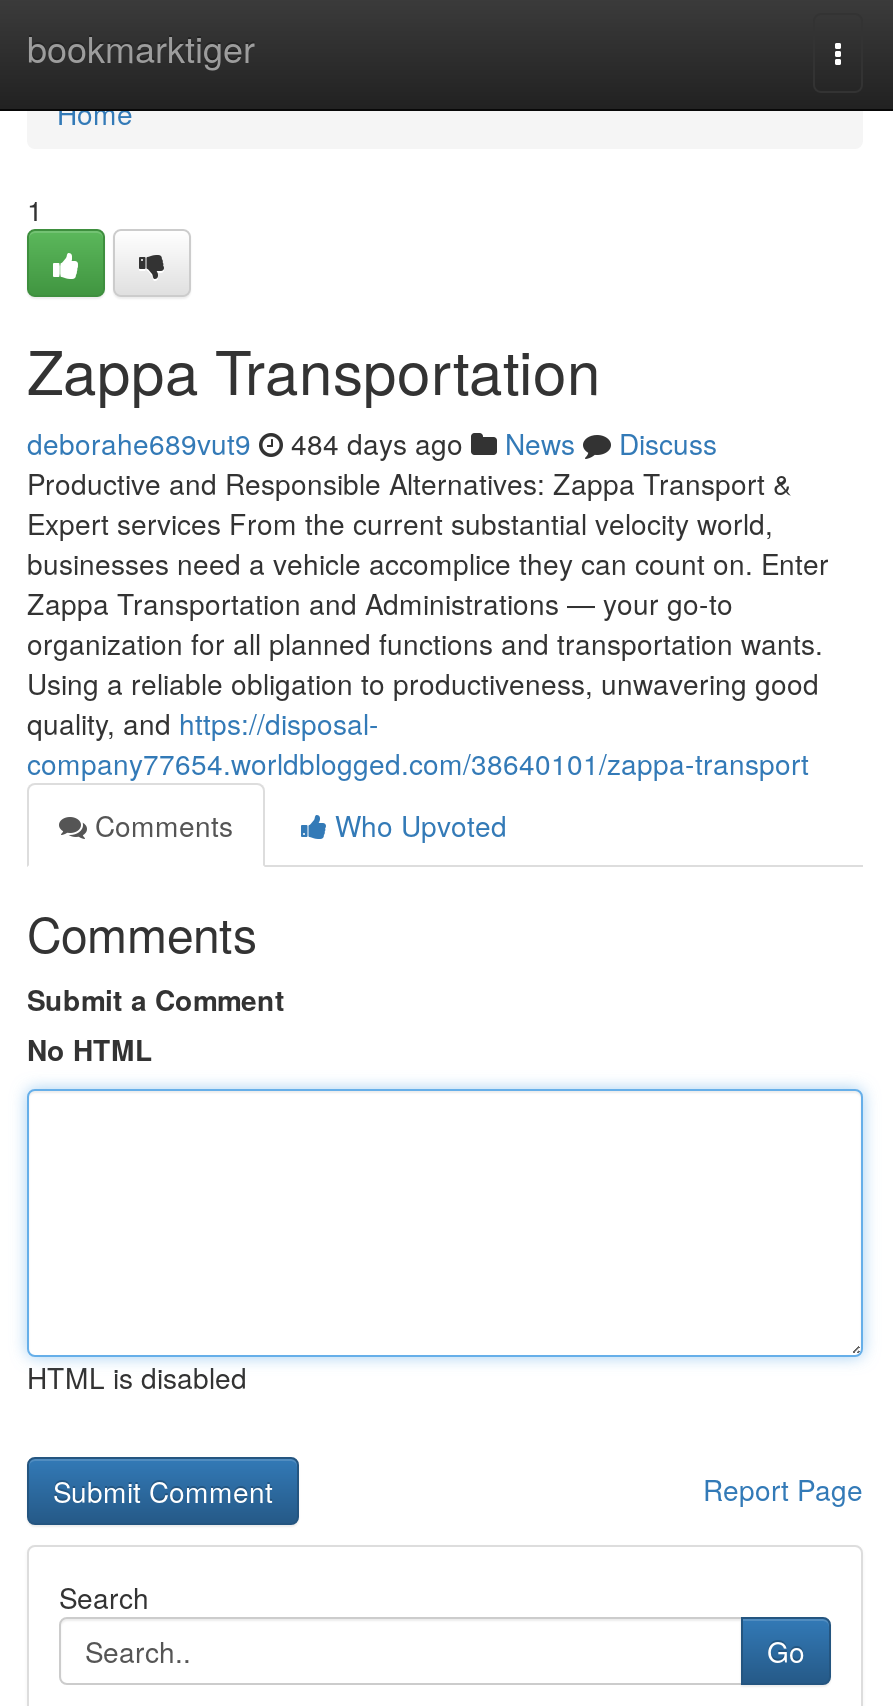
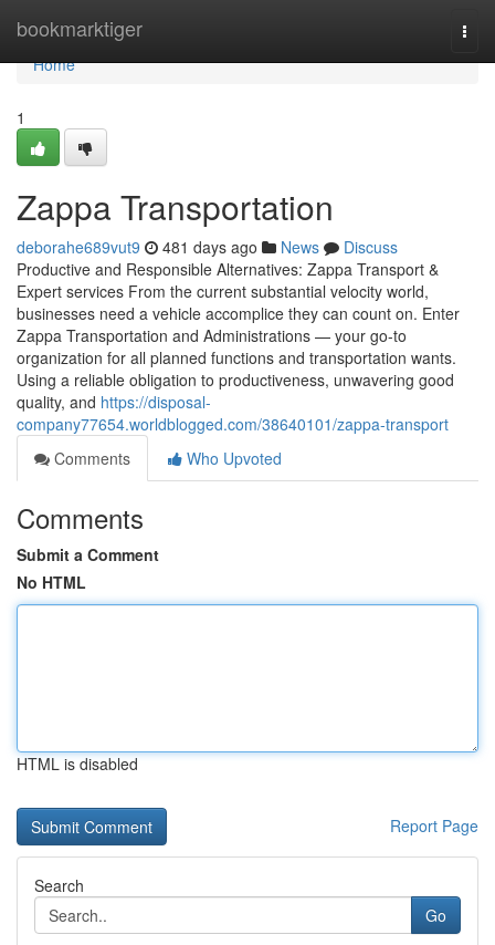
[27,423,717,463] deborahe689vut9 484 days ago News Discuss -> [17,236,398,258] deborahe689vut9 481 days ago News Discuss

